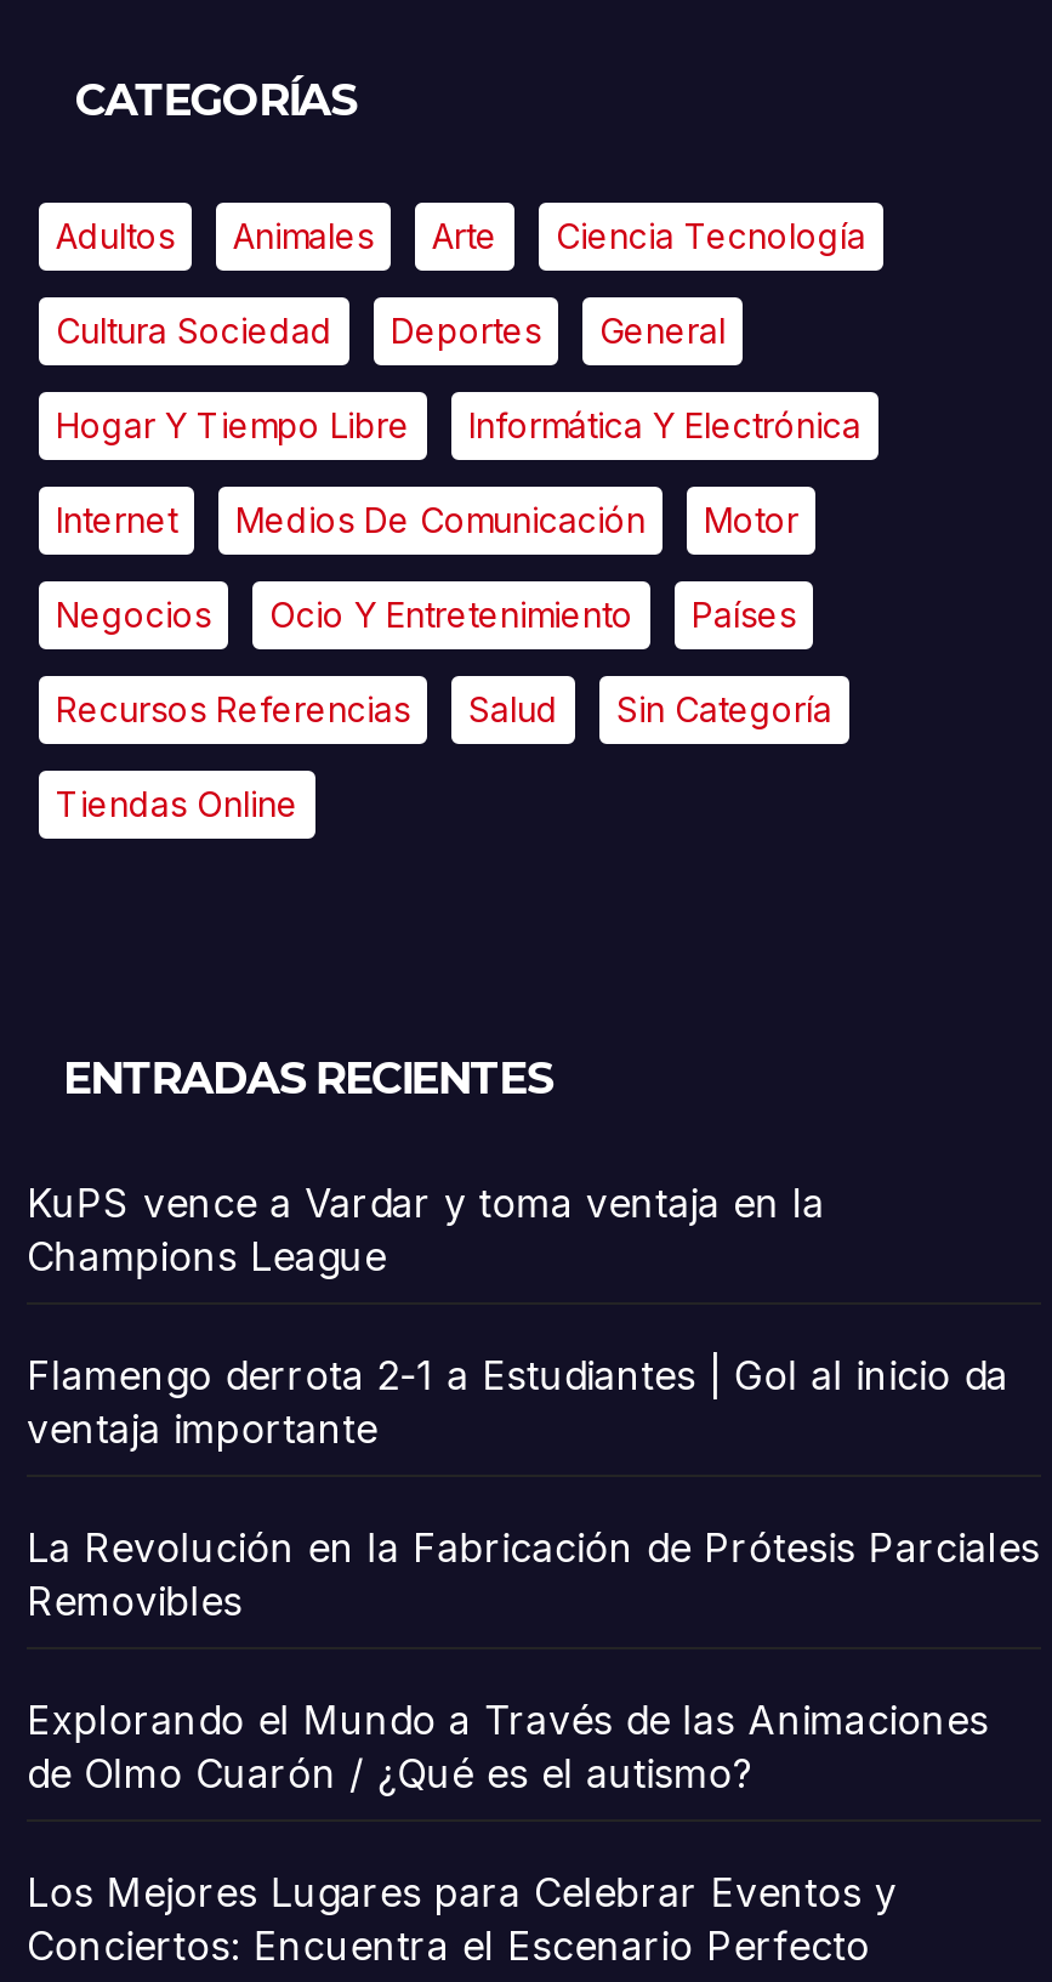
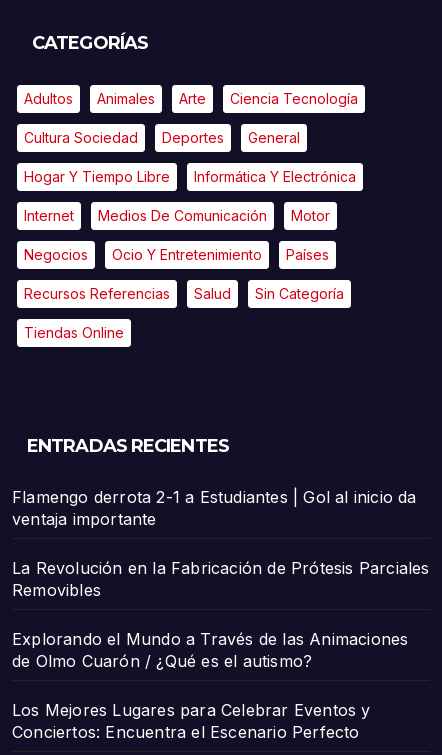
[27,1179,825,1281] KuPS vence a Vardar y toma ventaja en la | Champions League -> none

